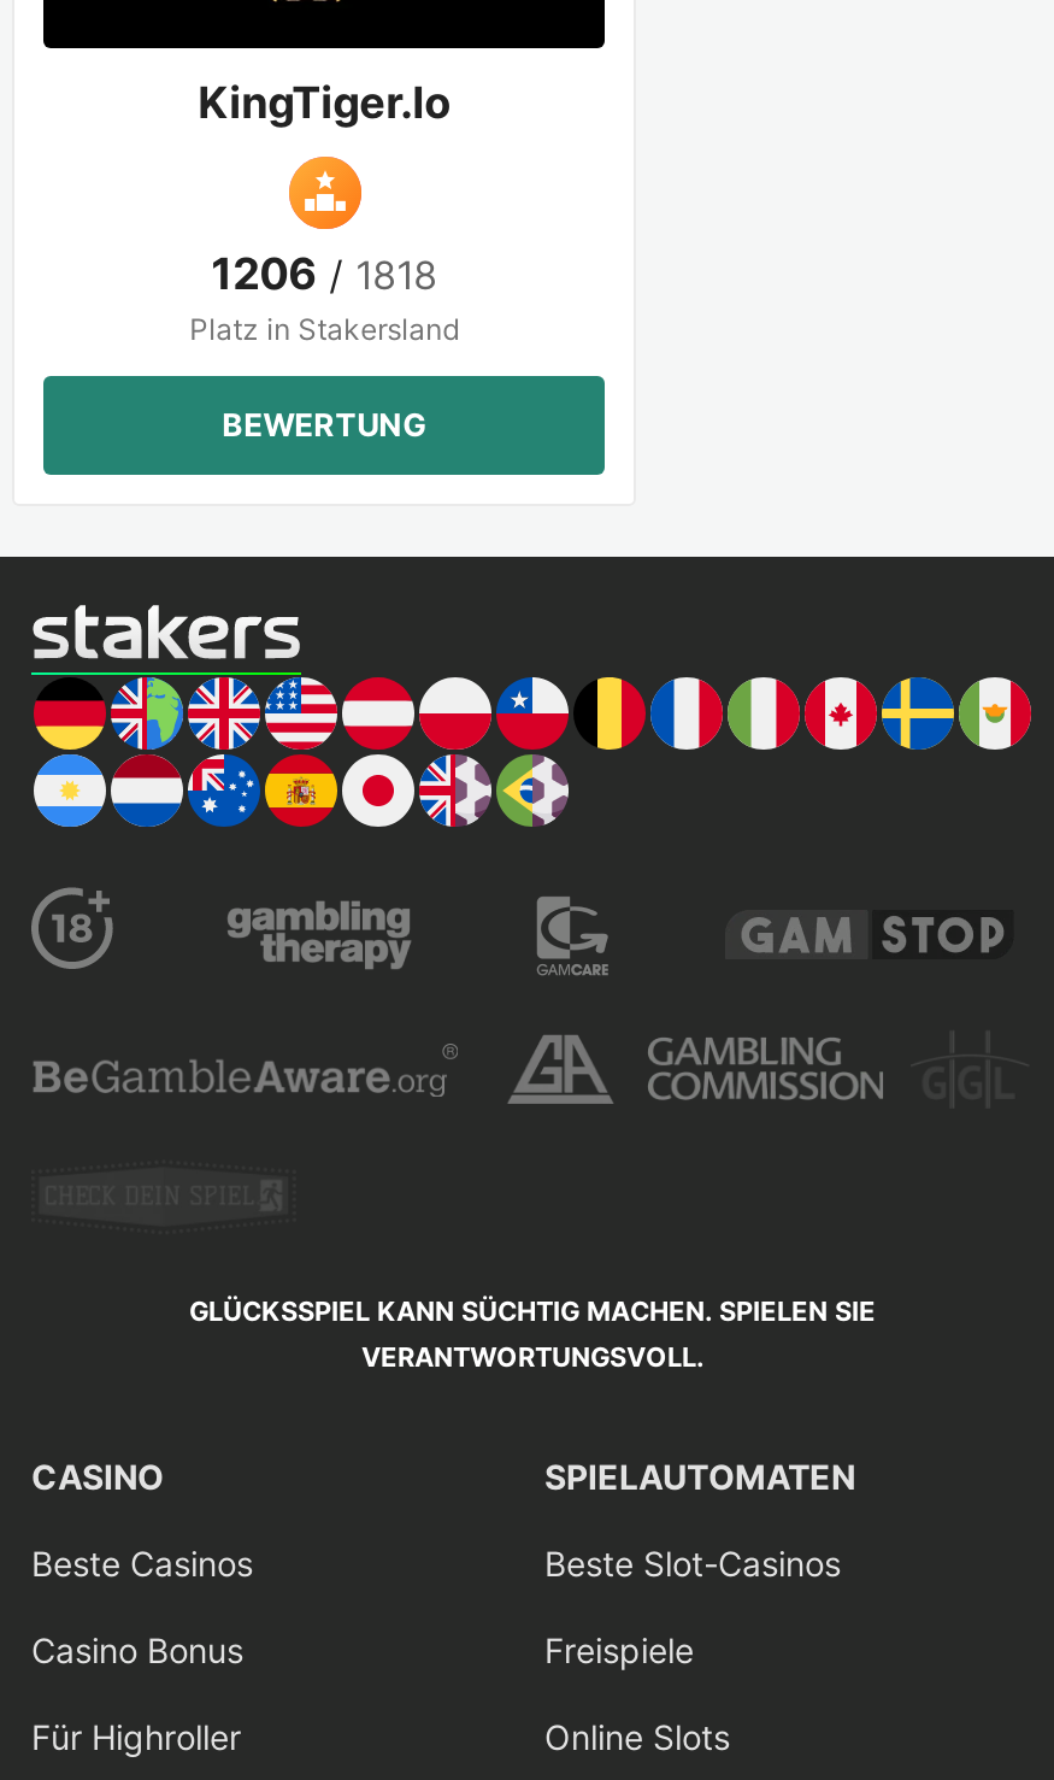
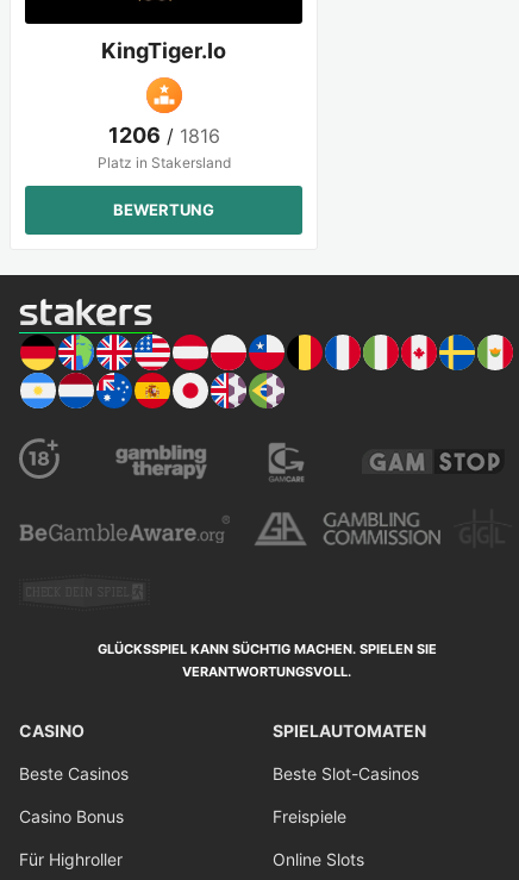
[211,248,438,299] 1206 / 1818 -> [108,123,220,148] 1206 / 1816

